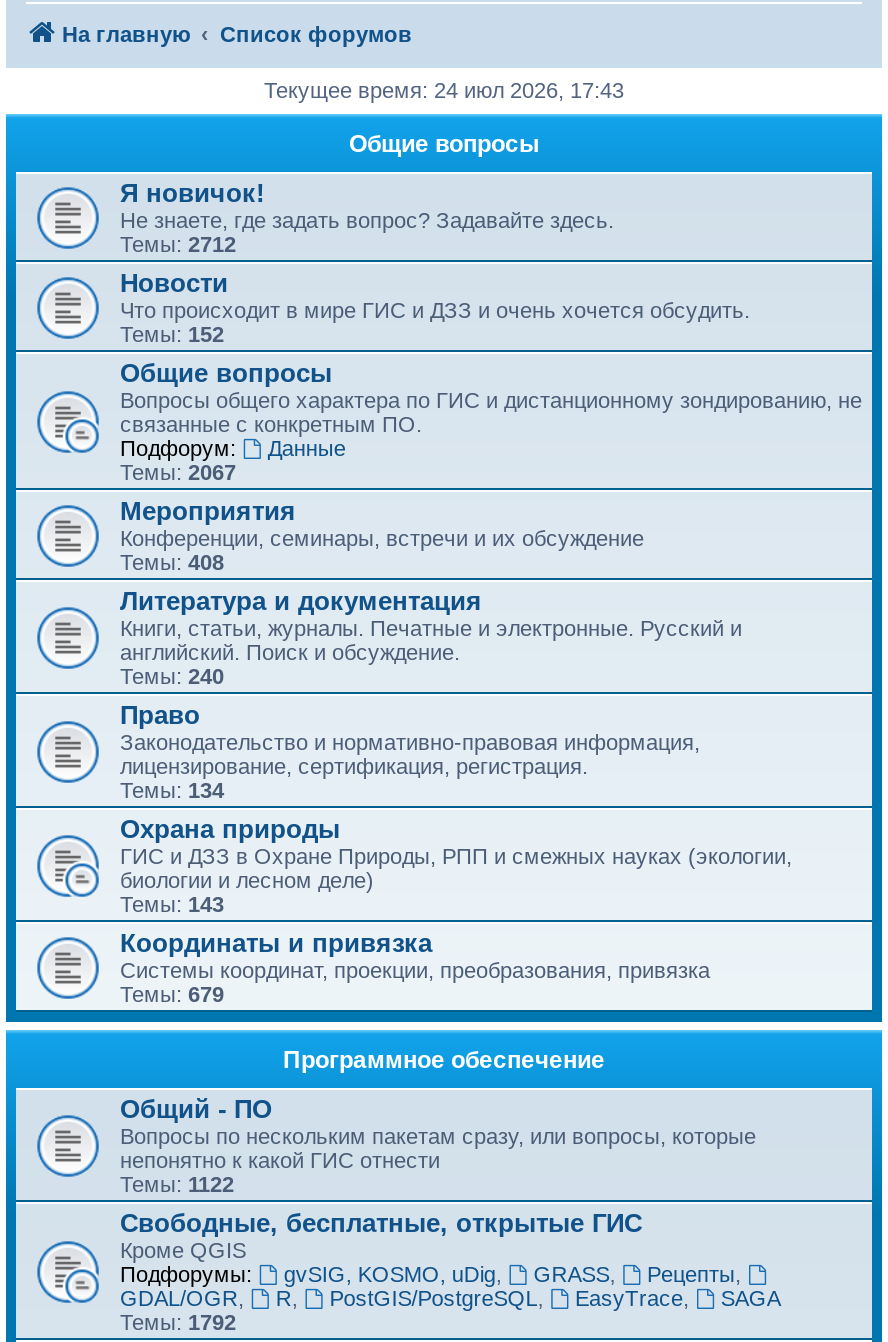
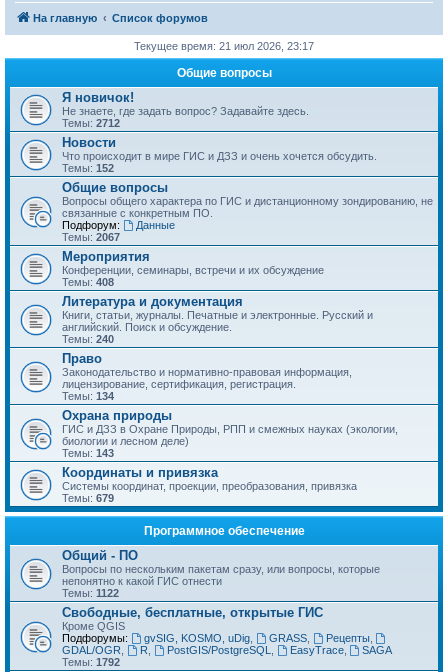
[264,78,624,102] Текущее время: 24 июл 2026, 17:43 -> [134,40,314,52] Текущее время: 21 июл 2026, 23:17

